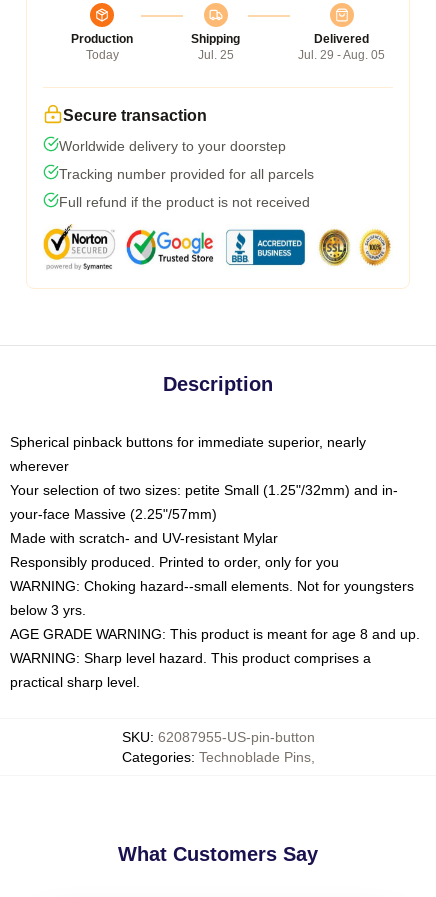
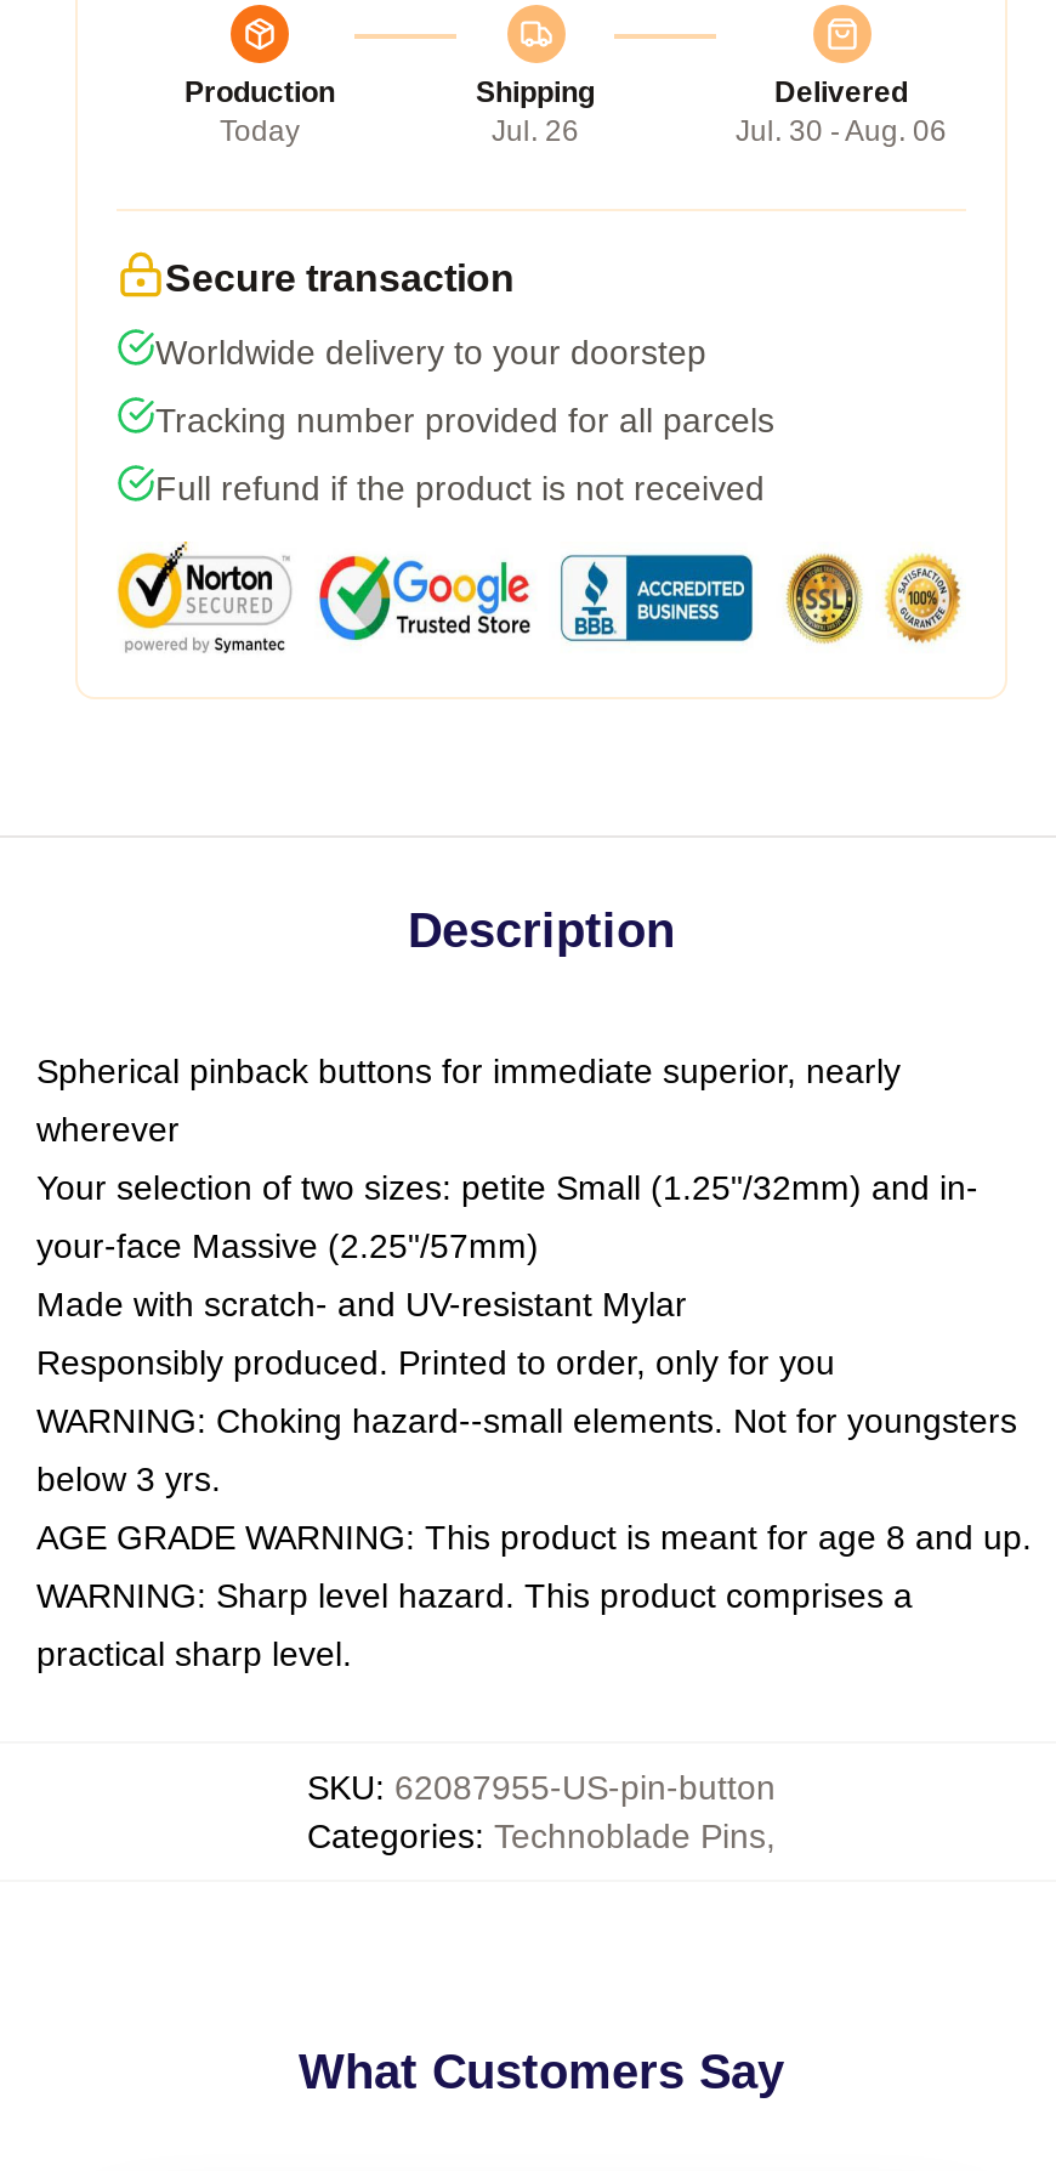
[197,48,233,62] Jul. 25 -> [492,113,579,147] Jul. 26
[298,48,385,62] Jul. 29 - Aug. 05 -> [736,113,947,147] Jul. 30 - Aug. 06

